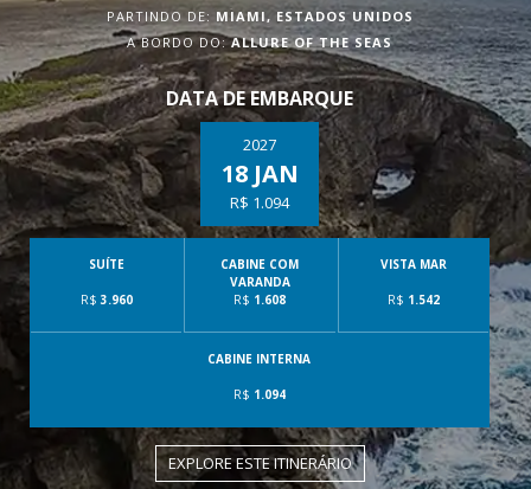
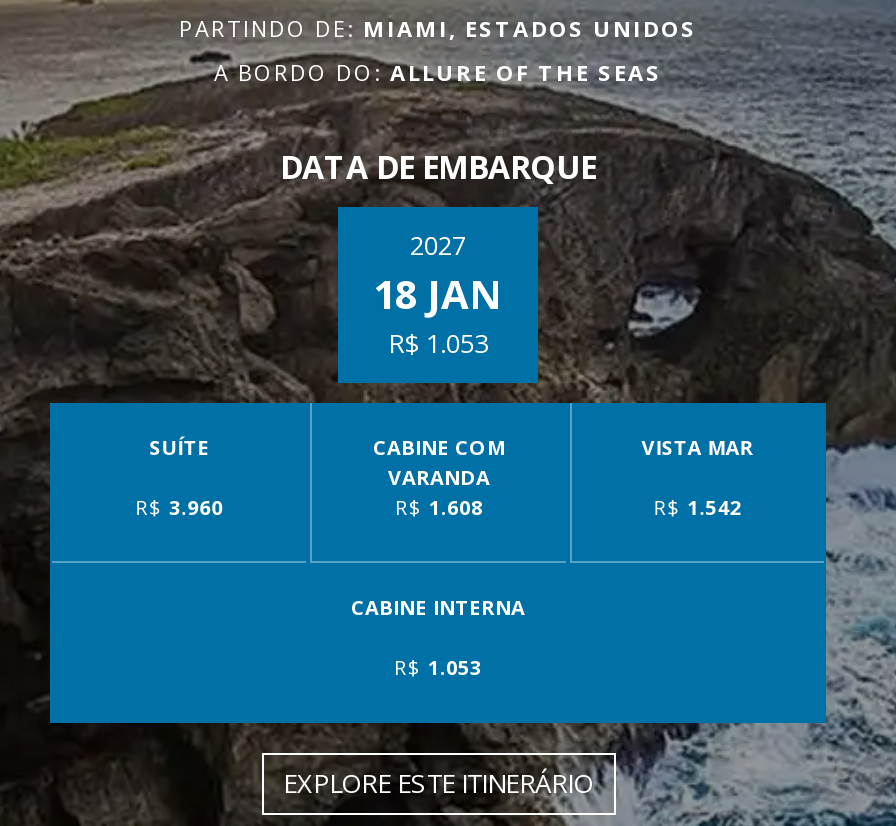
[230,192,289,213] R$ 1.094 -> [388,325,488,361] R$ 1.053
[233,386,286,403] R$ 1.094 -> [394,653,482,681] R$ 1.053

